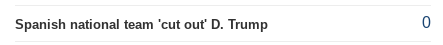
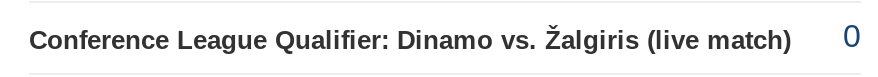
[15,16,268,31] Spanish national team 'cut out' D. Trump -> [29,24,791,54] Conference League Qualifier: Dinamo vs. Žalgiris (live match)

